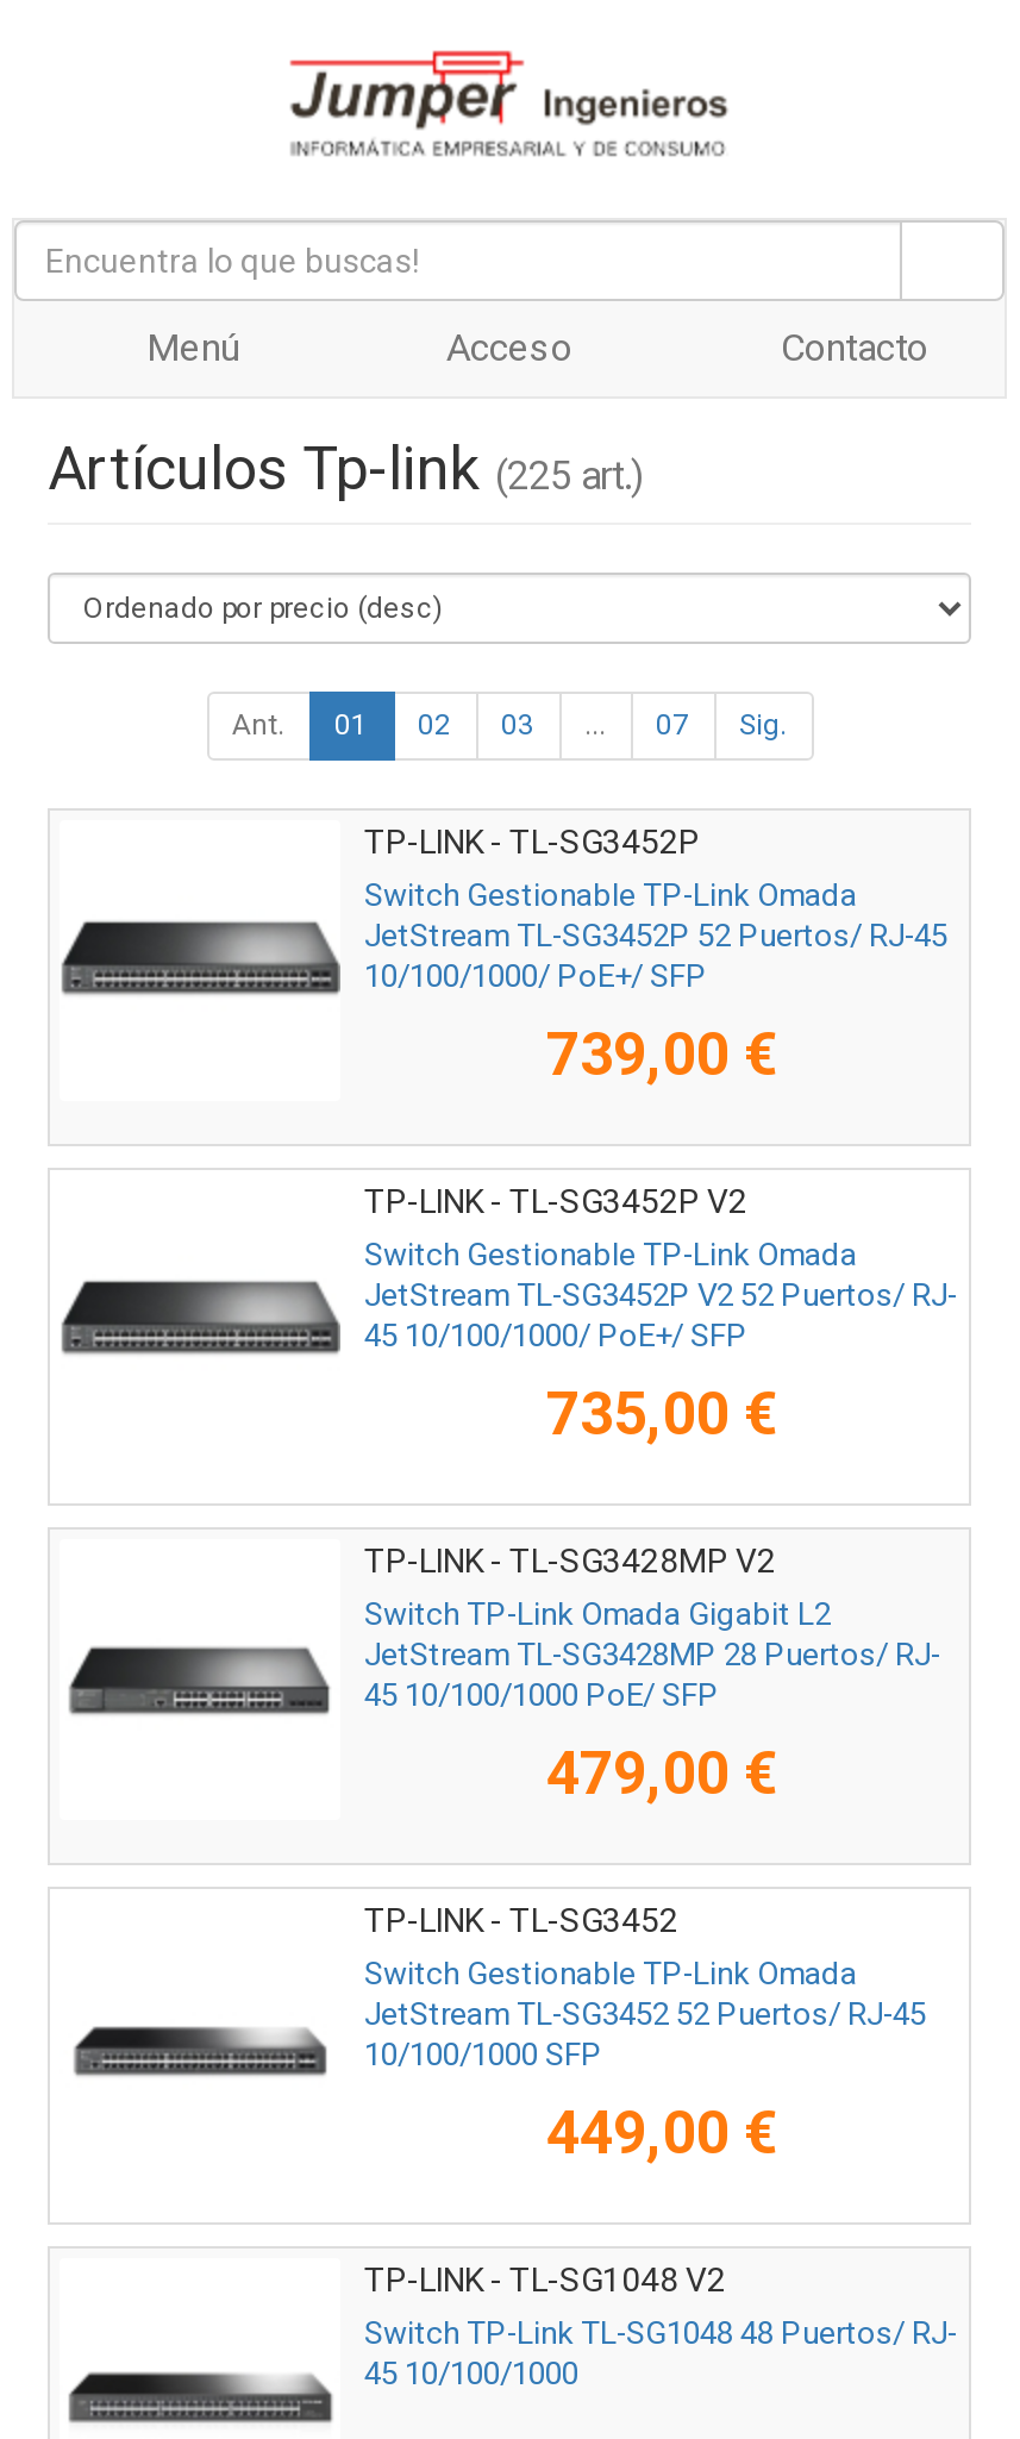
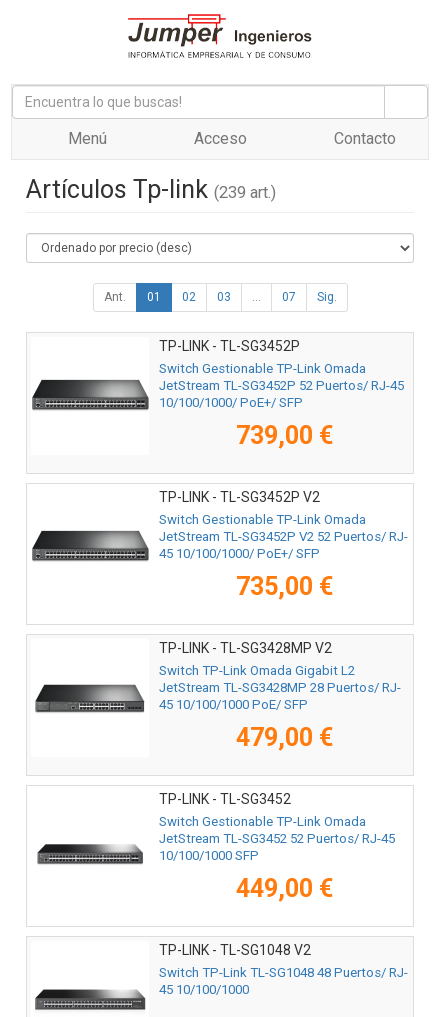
[48,434,643,504] Artículos Tp-link (225 art.) -> [26,175,276,204] Artículos Tp-link (239 art.)

